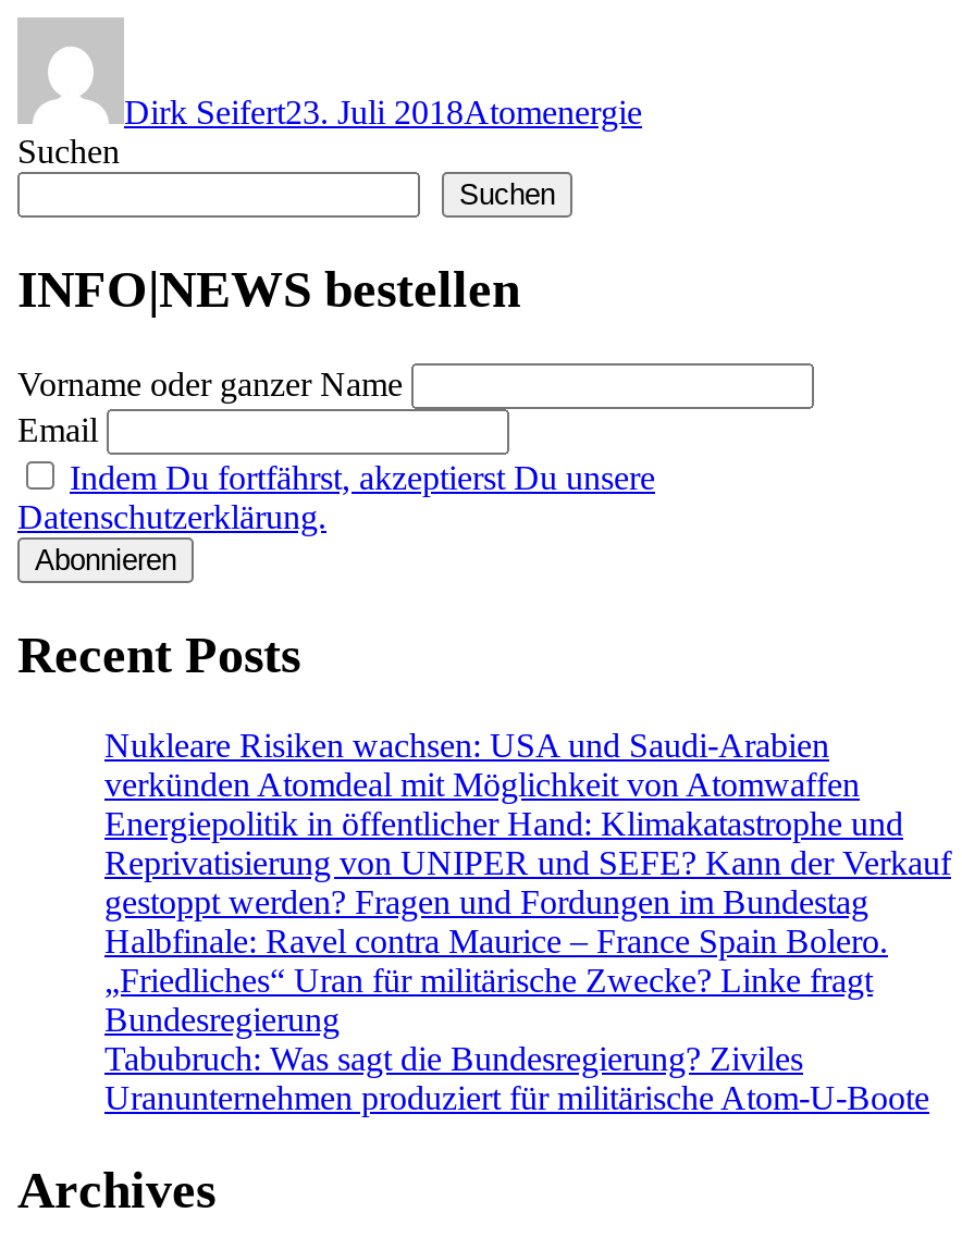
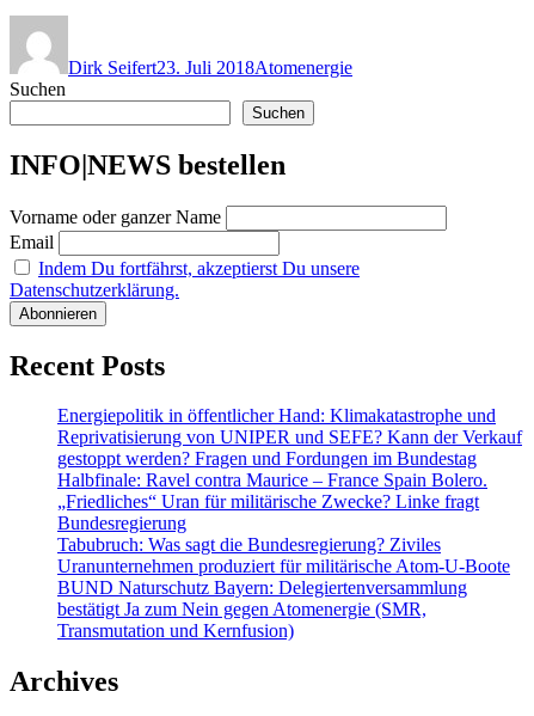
[104,728,860,804] Nukleare Risiken wachsen: USA und Saudi-Arabien | verkünden Atomdeal mit Möglichkeit von Atomwaffen -> none
moved [104,806,951,1117] -> [57,406,522,577]: Energiepolitik in öffentlicher Hand: Klimakatastrophe und | Reprivatisierung von UNIPER und SEFE? Kann der Verkauf | gestoppt werden? Fragen und Fordungen im Bundestag | Halbfinale: Ravel contra Maurice – France Spain Bolero. | „Friedliches“ Uran für militärische Zwecke? Linke fragt | Bundesregierung | Tabubruch: Was sagt die Bundesregierung? Ziviles | Uranunternehmen produziert für militärische Atom-U-Boote
none -> [57,578,467,641] BUND Naturschutz Bayern: Delegiertenversammlung | bestätigt Ja zum Nein gegen Atomenergie (SMR, | Transmutation und Kernfusion)

